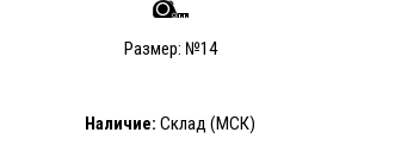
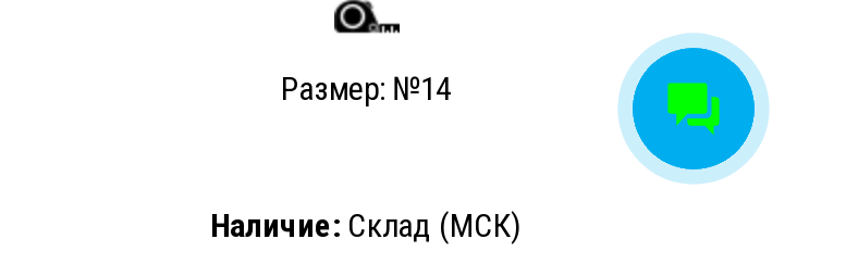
none -> [617,33,770,185] [image]

